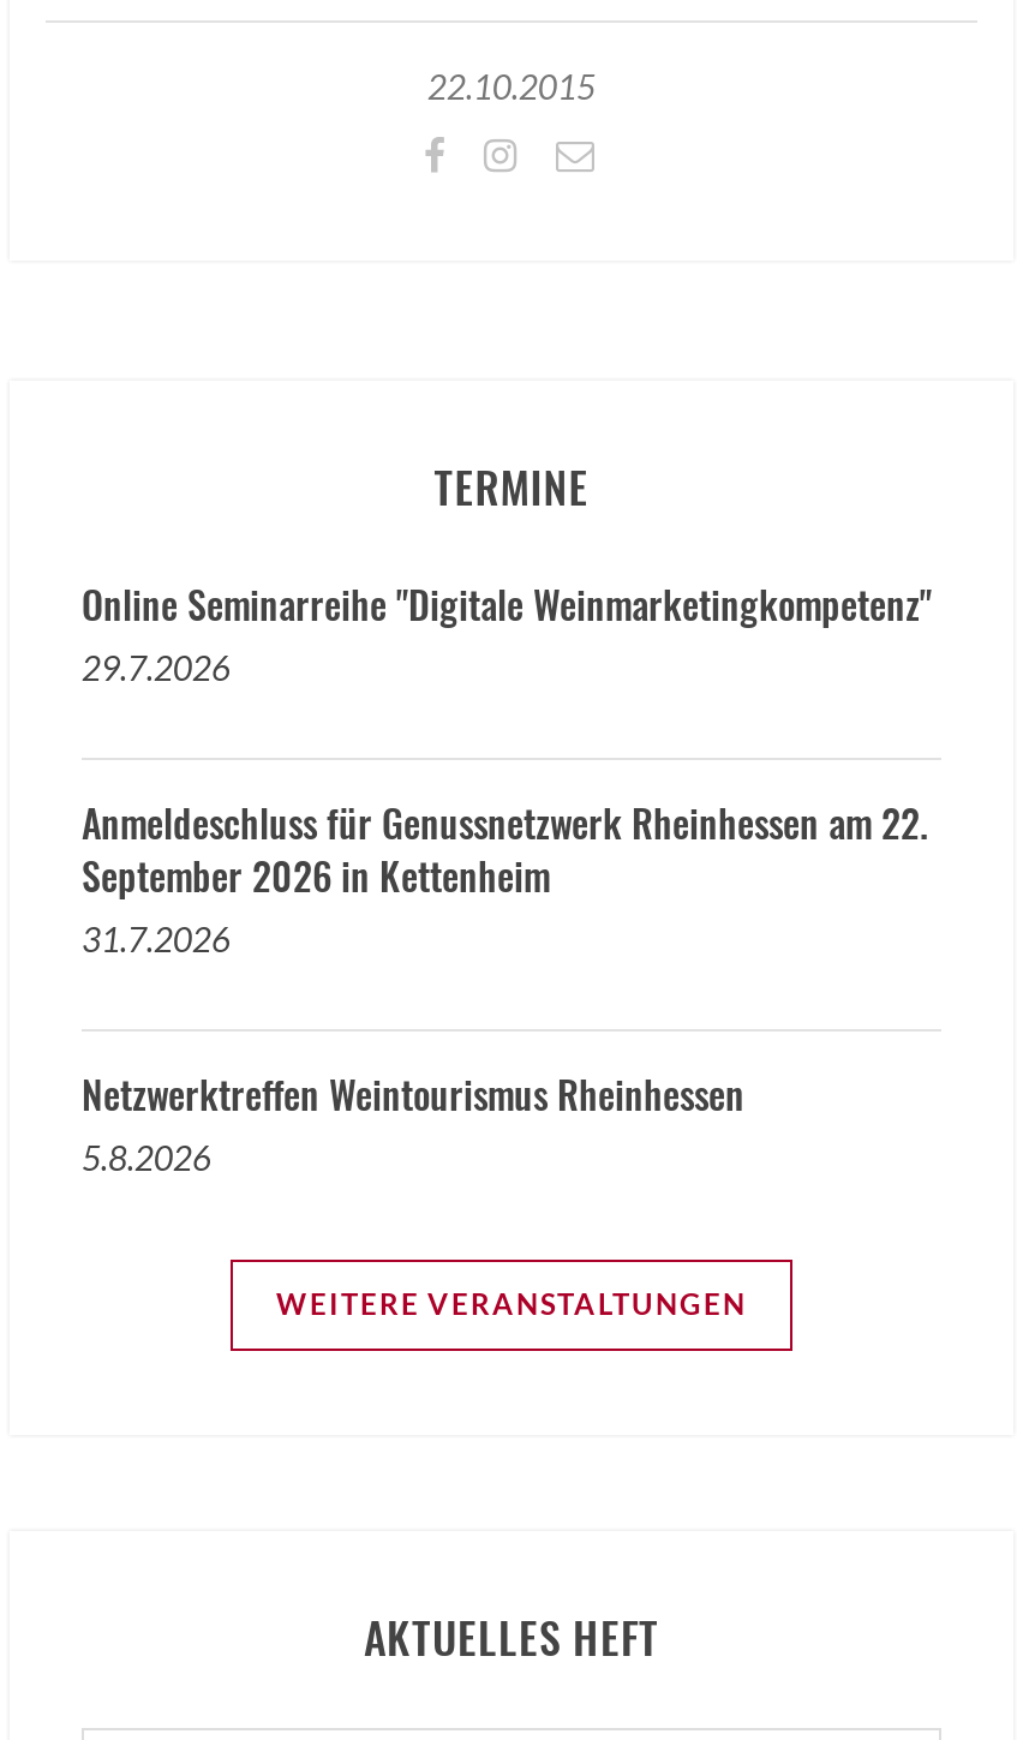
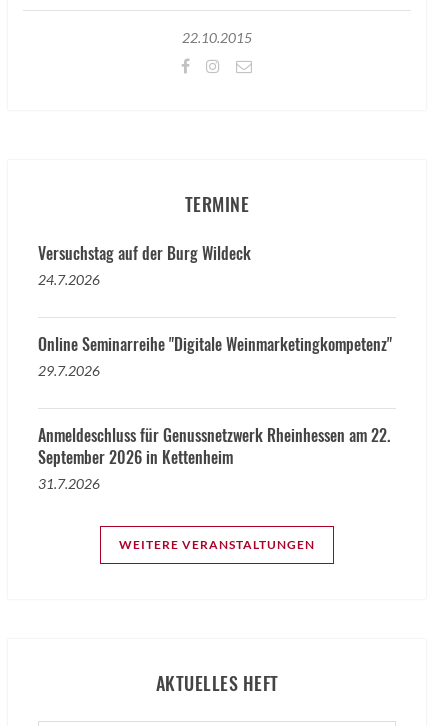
none -> [38,241,251,288] Versuchstag auf der Burg Wildeck | 24.7.2026
moved [82,574,932,959] -> [38,332,392,492]: Online Seminarreihe "Digitale Weinmarketingkompetenz" | 29.7.2026 | Anmeldeschluss für Genussnetzwerk Rheinhessen am 22. | September 2026 in Kettenheim | 31.7.2026
[82,1064,744,1177] Netzwerktreffen Weintourismus Rheinhessen | 5.8.2026 -> none

